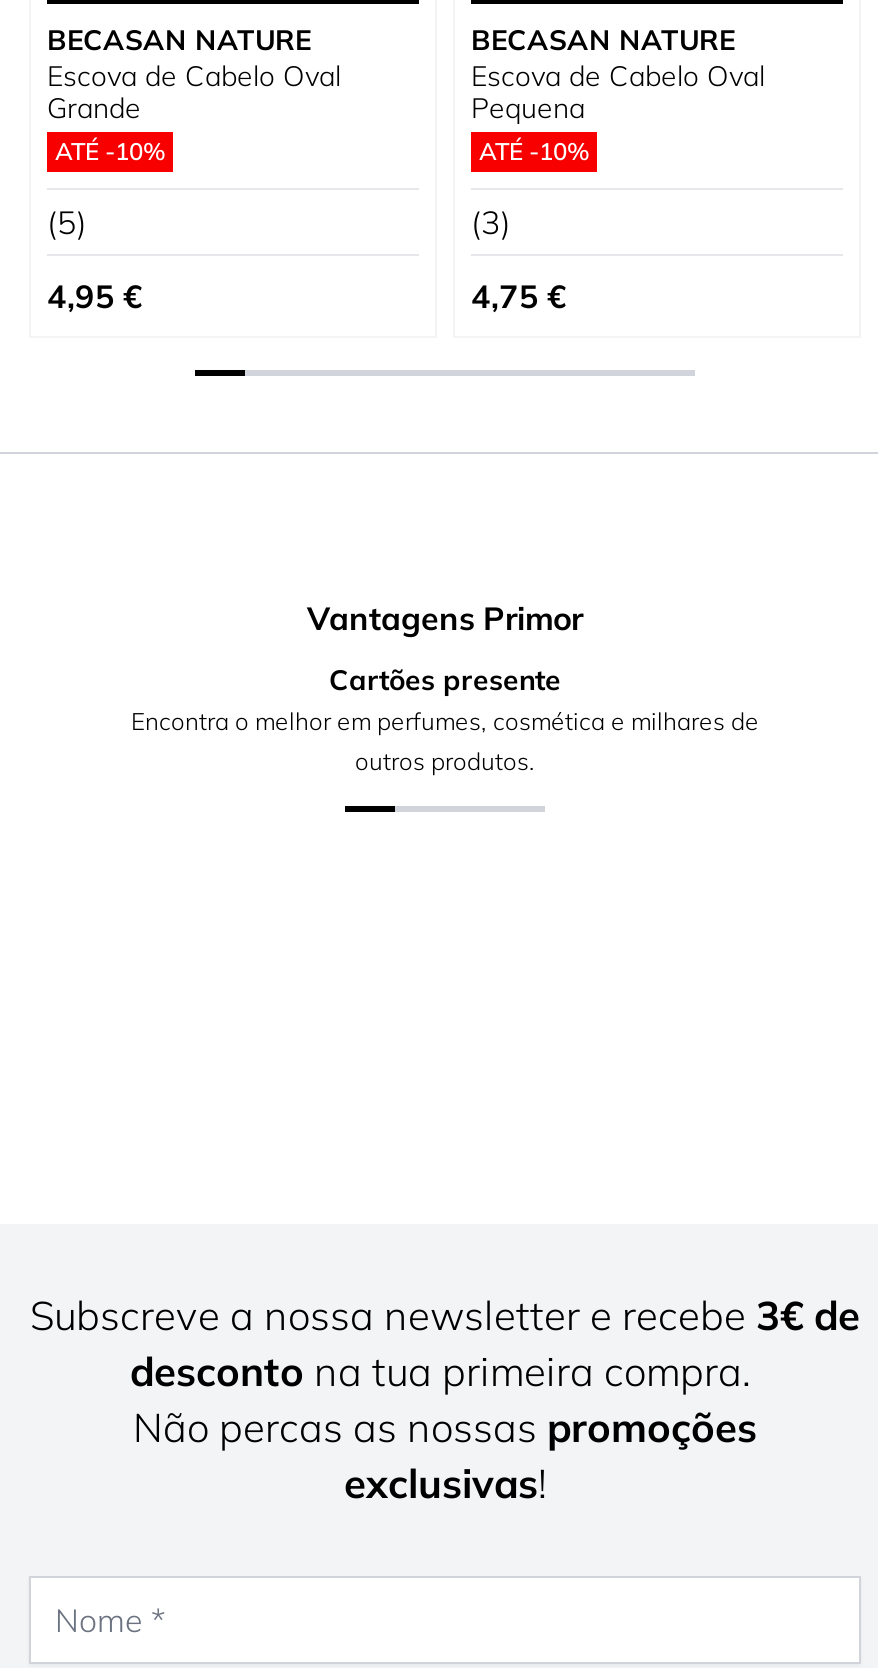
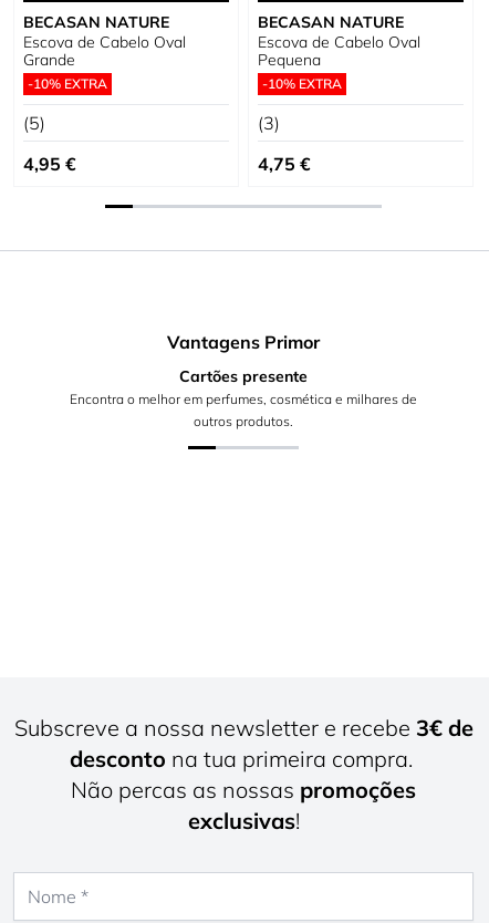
[55,136,165,166] ATÉ -10% -> [28,75,107,92] -10% EXTRA
[479,136,589,166] ATÉ -10% -> [262,75,342,92] -10% EXTRA

